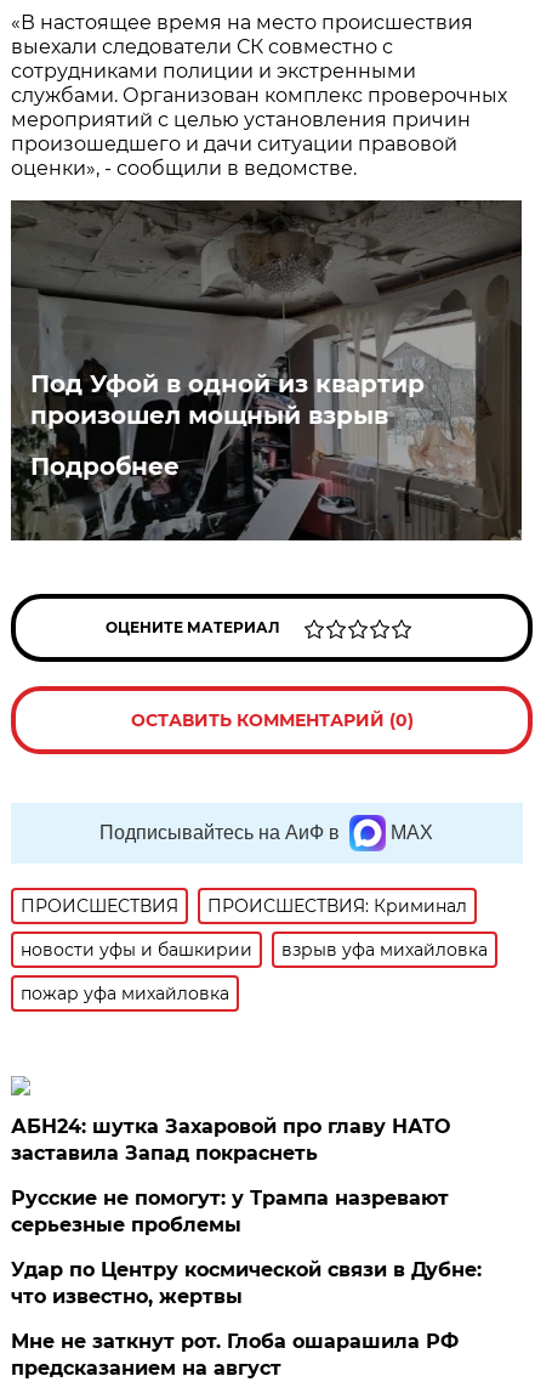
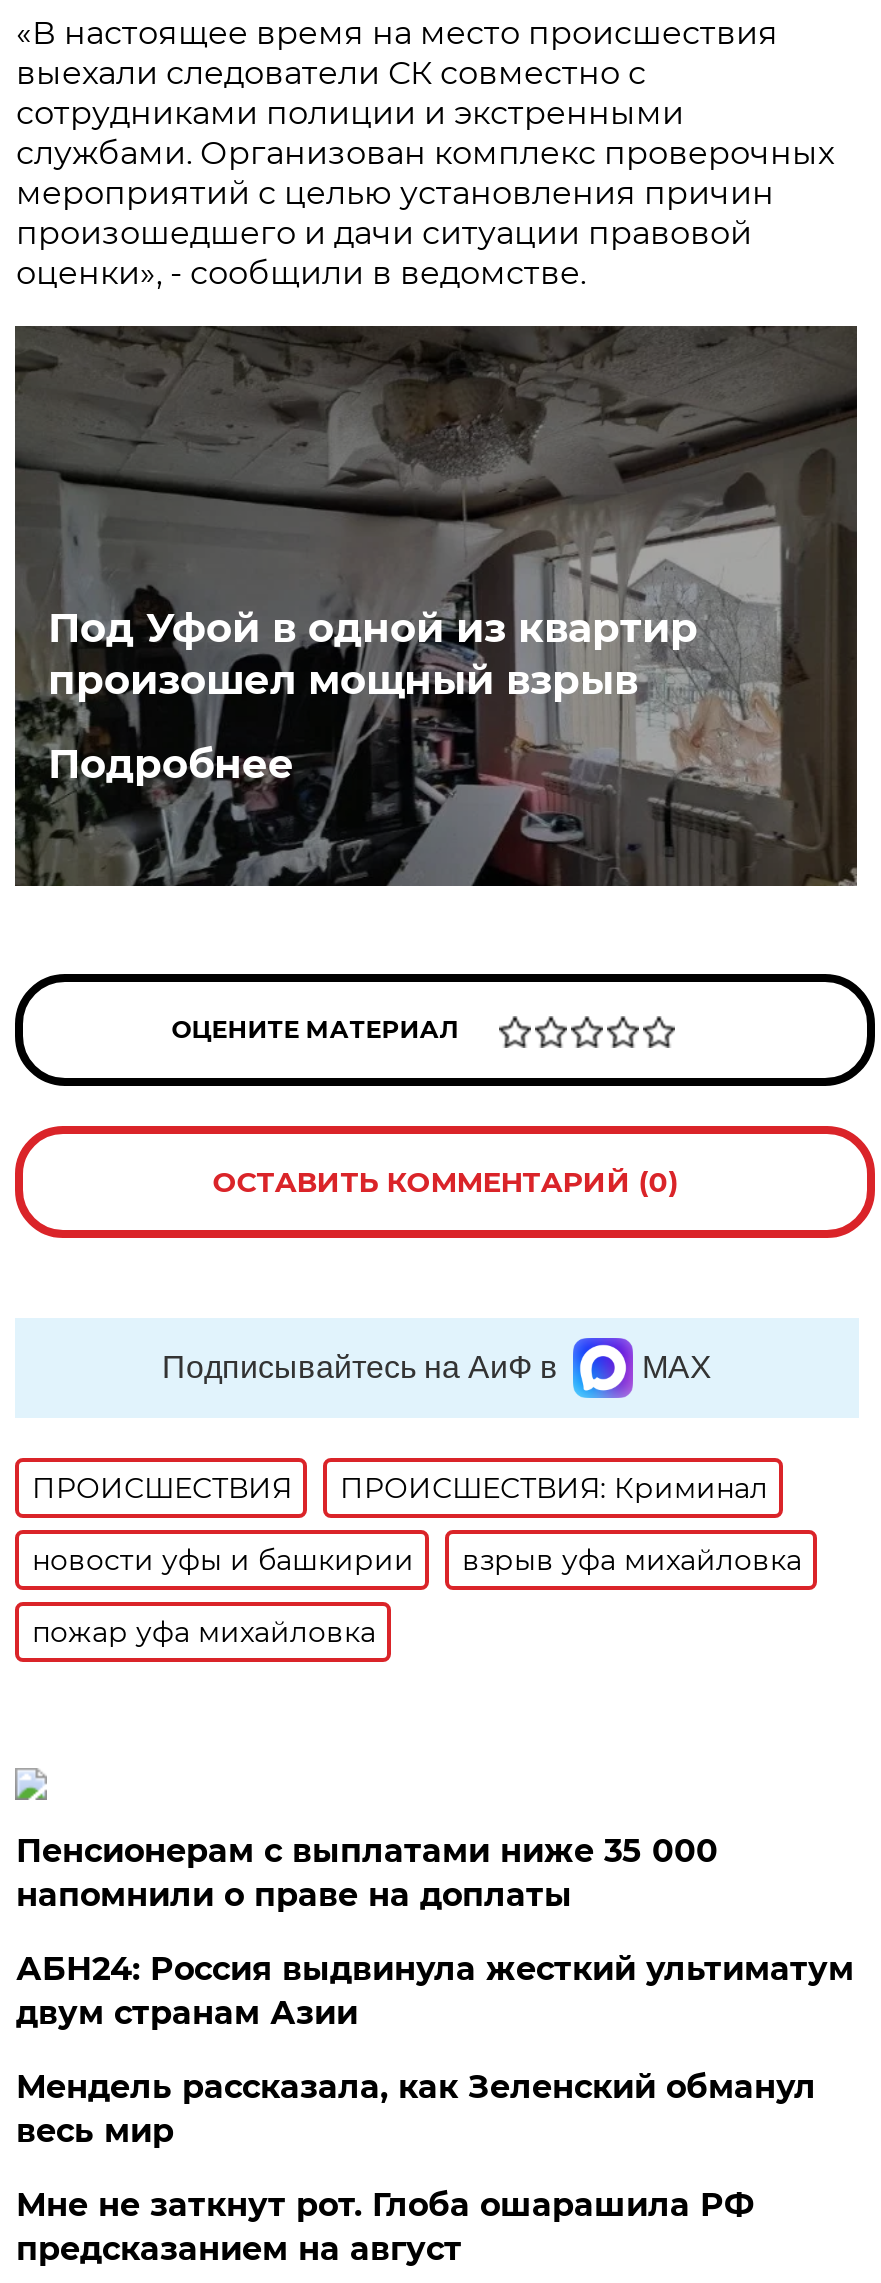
[11,1115,451,1165] АБН24: шутка Захаровой про главу НАТО | заставила Запад покраснеть -> [16,1832,718,1914] Пенсионерам с выплатами ниже 35 000 | напомнили о праве на доплаты
[11,1187,449,1236] Русские не помогут: у Трампа назревают | серьезные проблемы -> [16,1950,854,2032] АБН24: Россия выдвинула жесткий ультиматум | двум странам Азии
[11,1258,482,1308] Удар по Центру космической связи в Дубне: | что известно, жертвы -> [16,2068,816,2150] Мендель рассказала, как Зеленский обманул | весь мир

